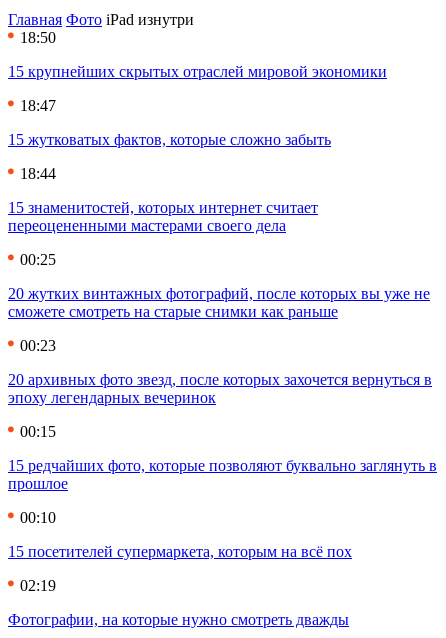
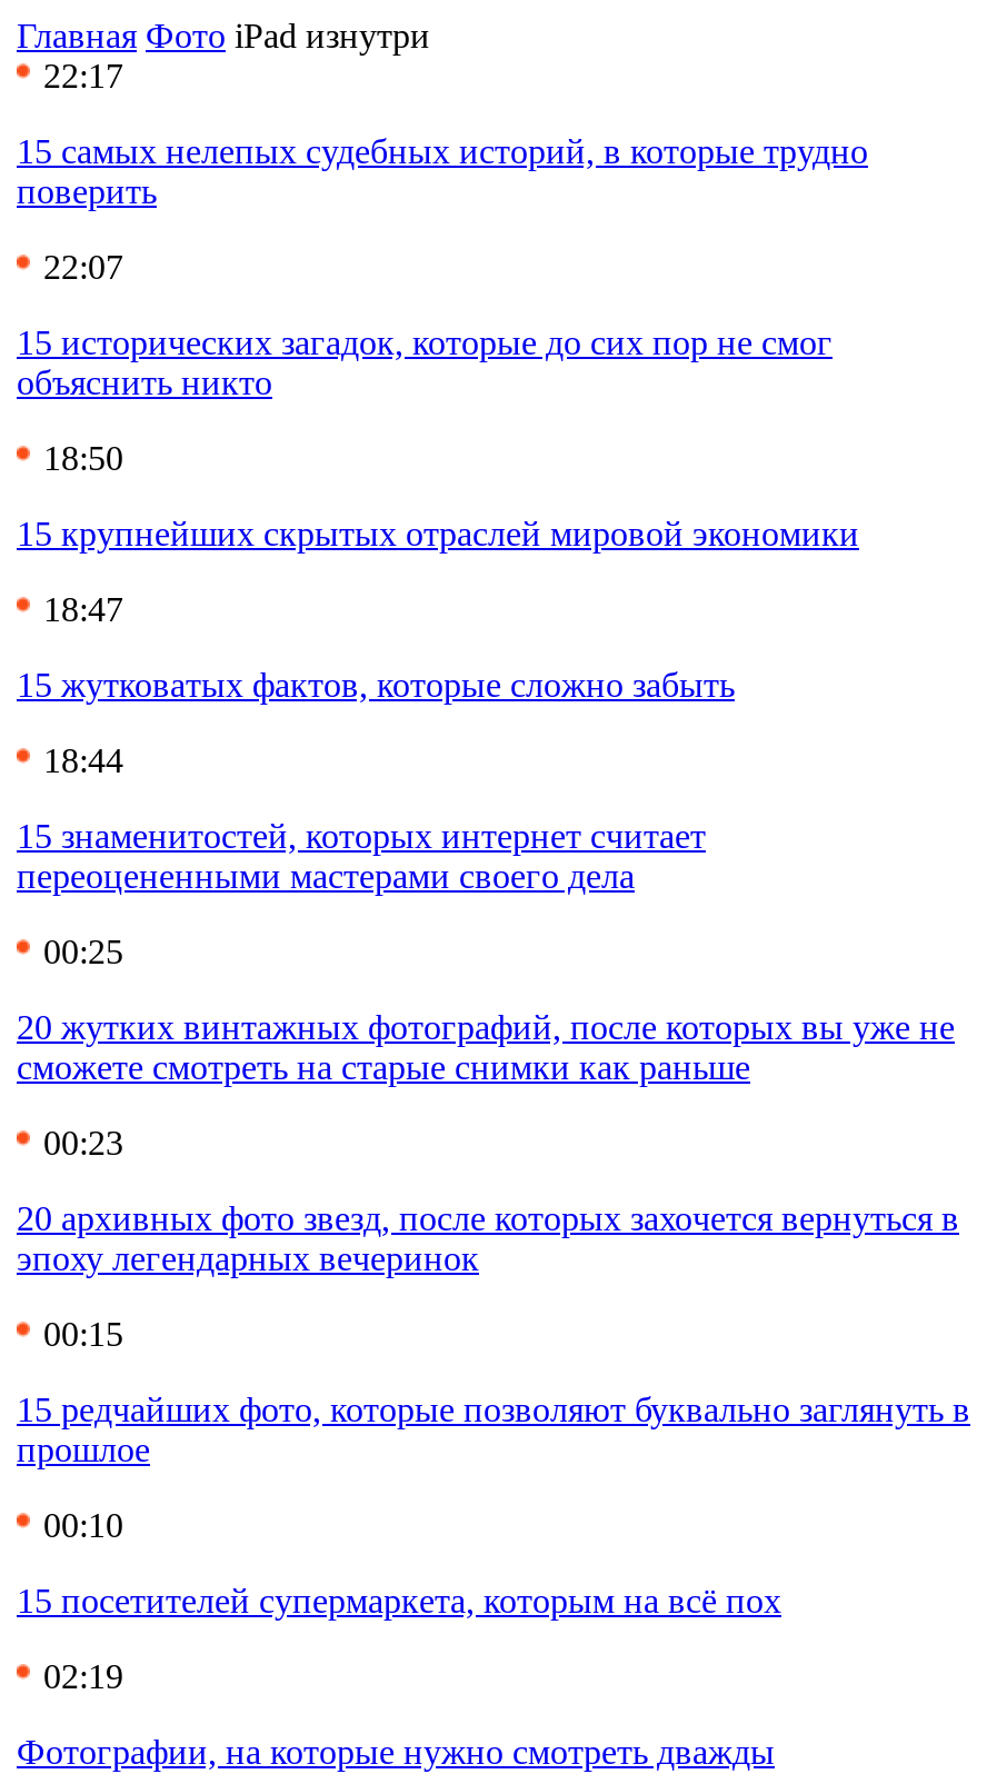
none -> [17,56,868,401] 22:17 | 15 самых нелепых судебных историй, в которые трудно | поверить | 22:07 | 15 исторических загадок, которые до сих пор не смог | объяснить никто

